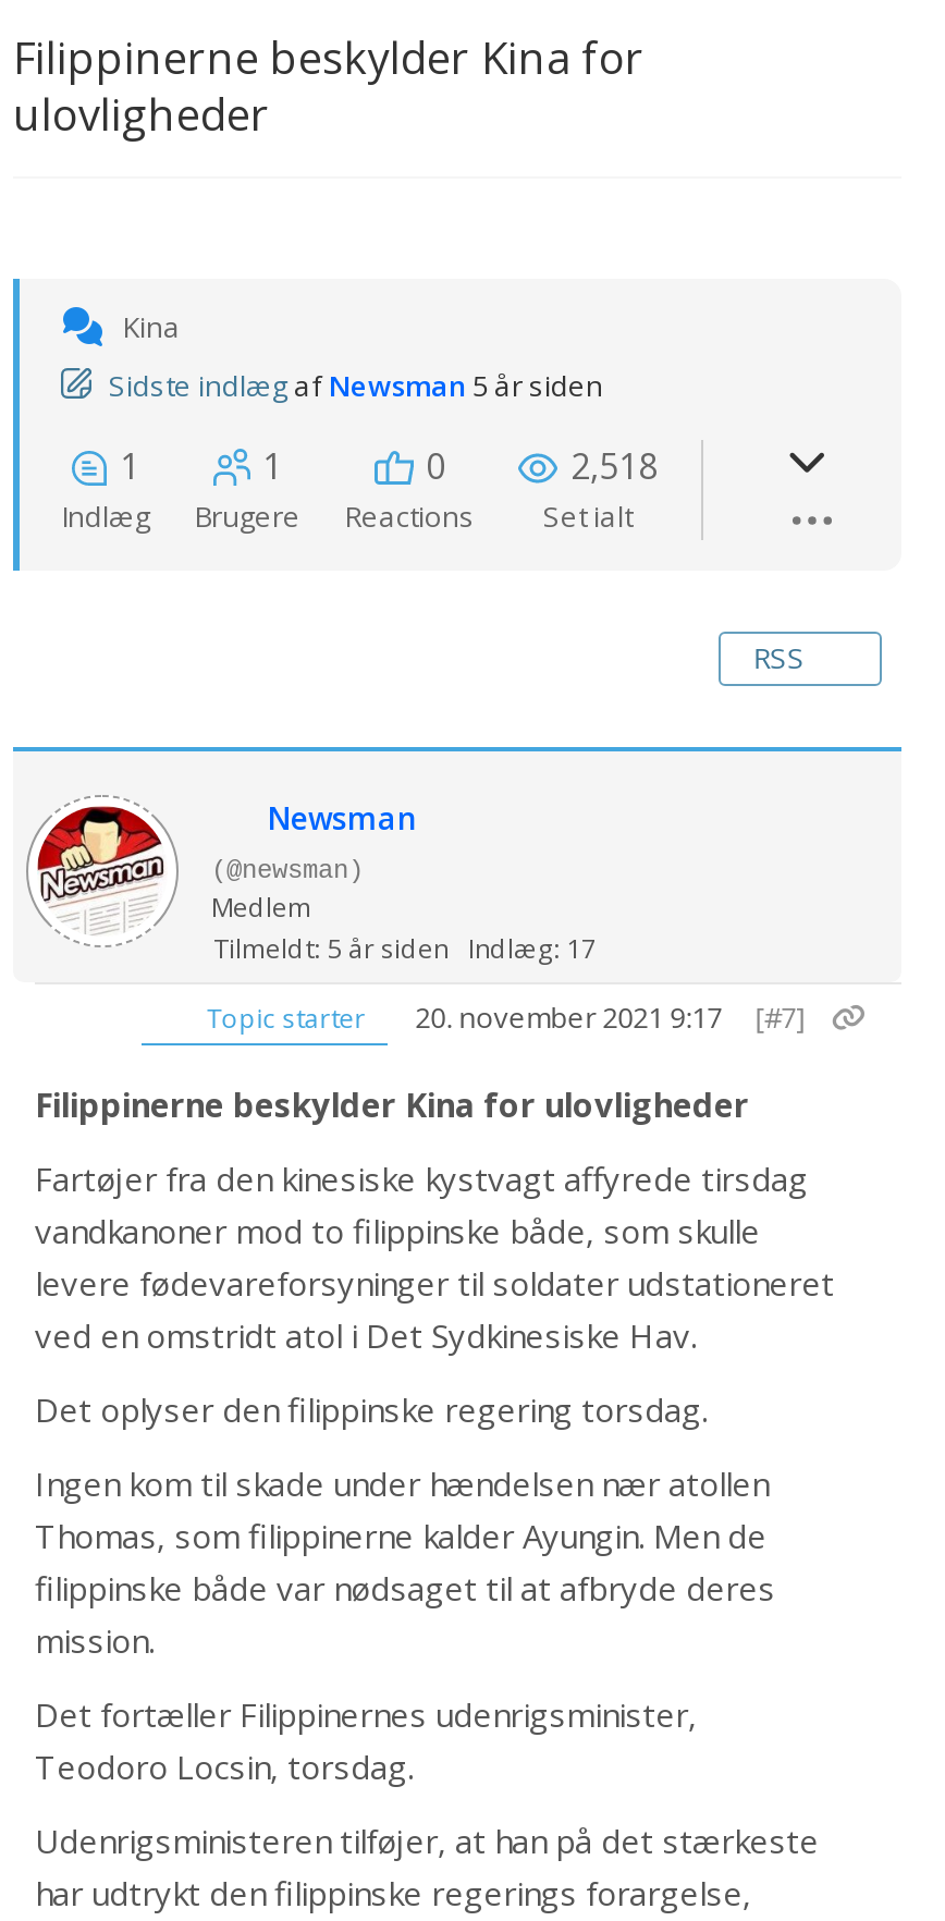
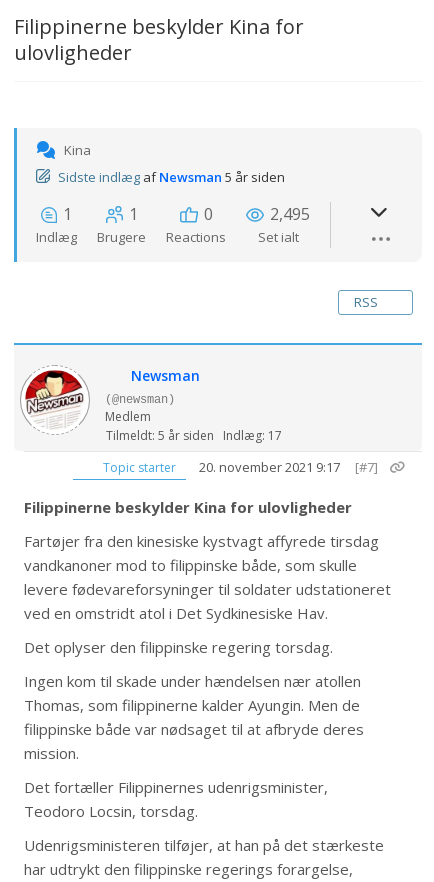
[570,443,658,490] 2,518 -> [270,203,310,225] 2,495

